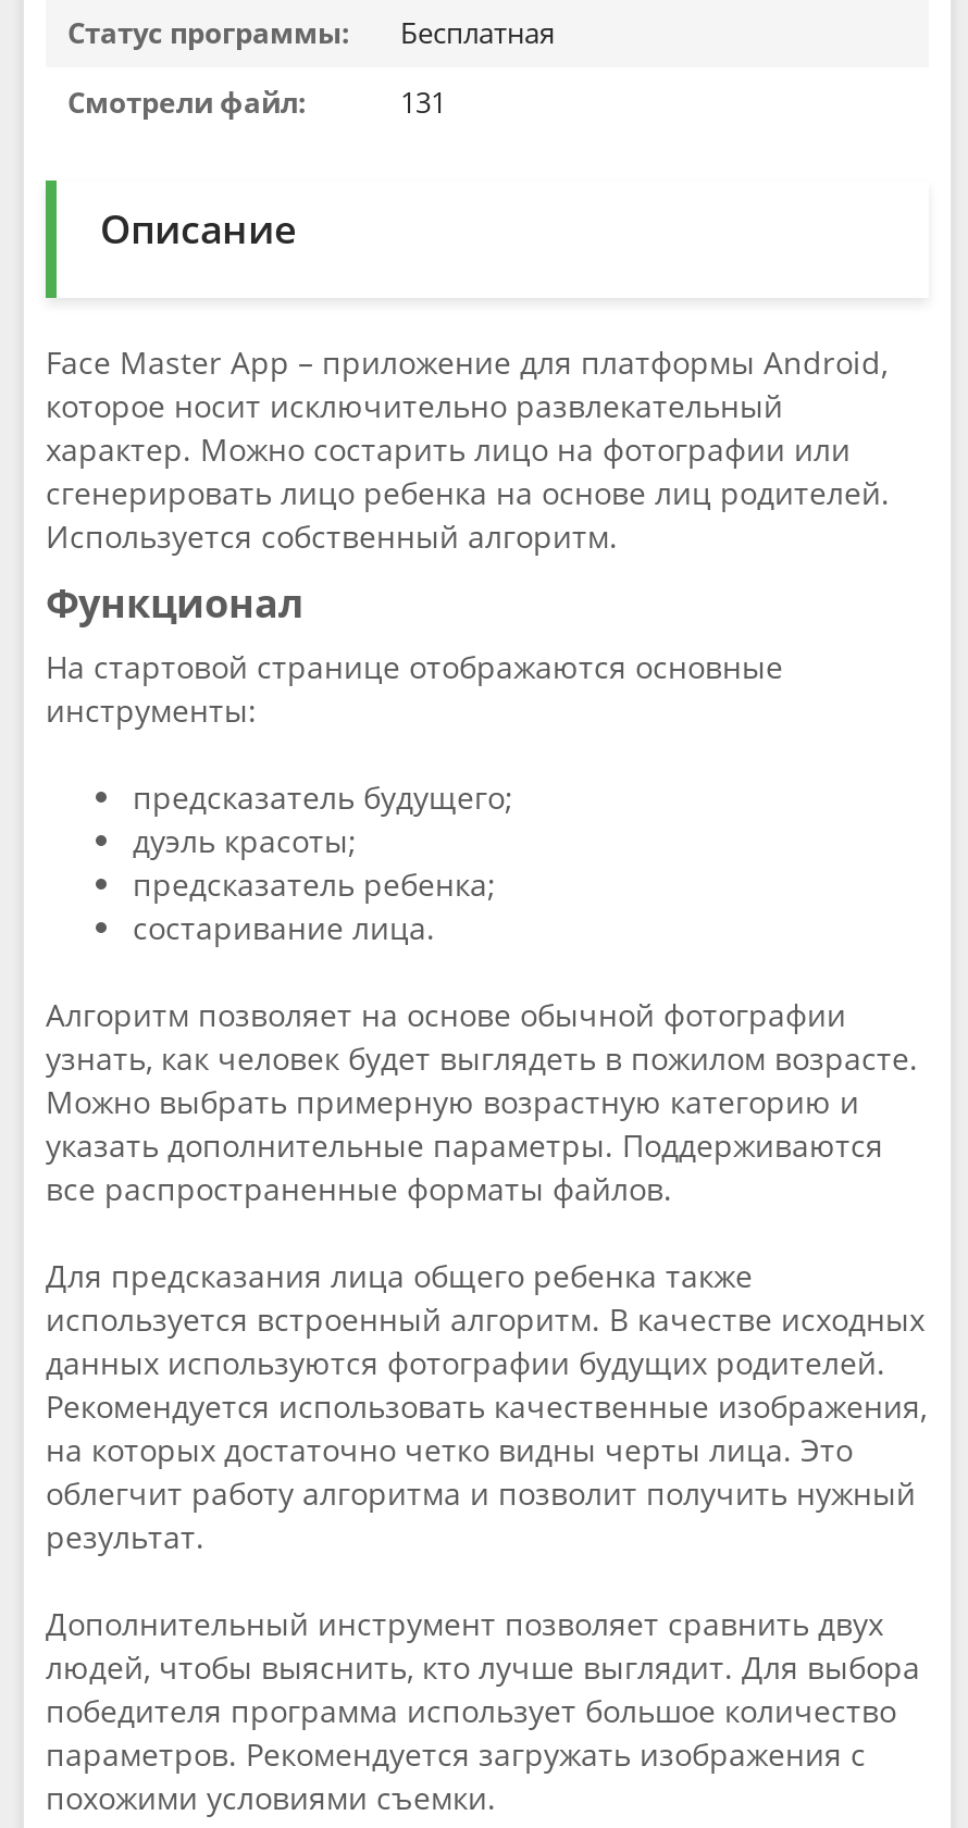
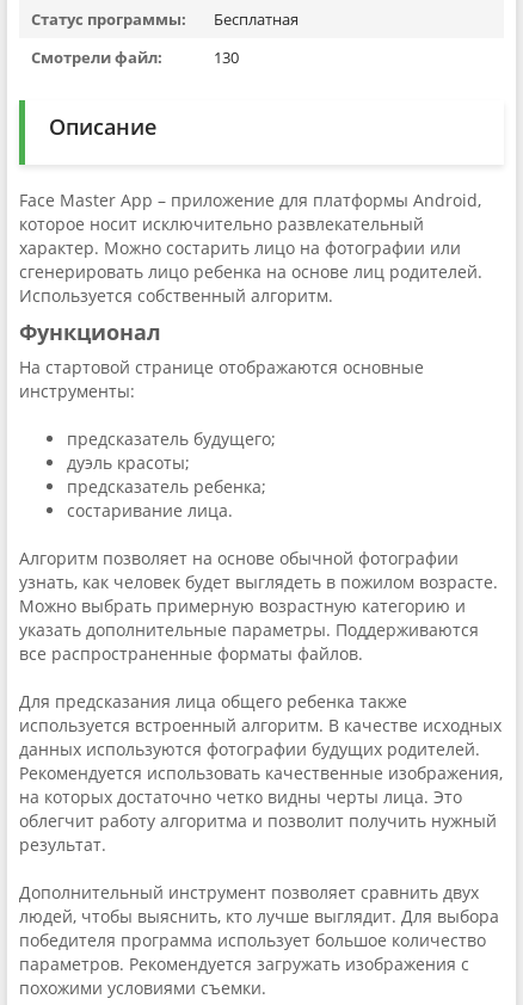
[394,83,446,122] 131 -> [210,47,239,68] 130

